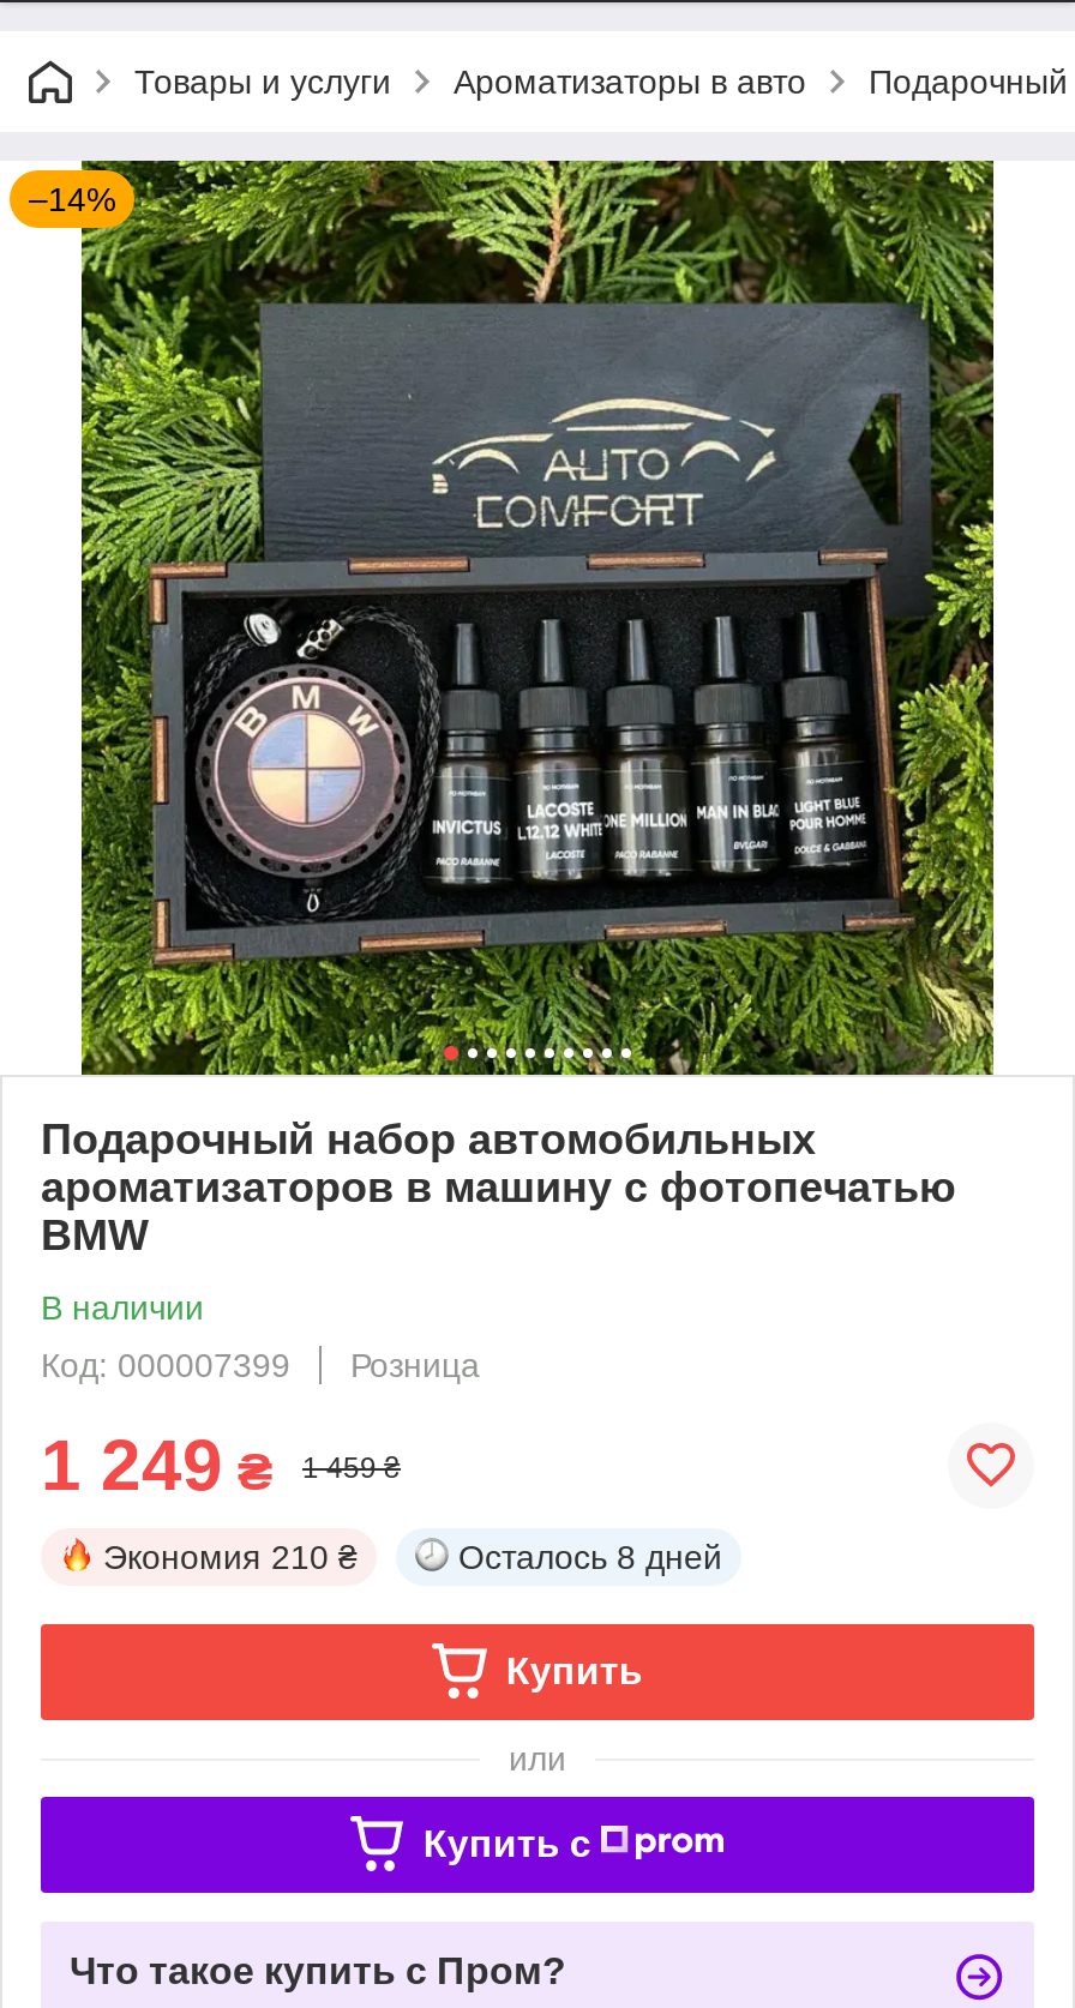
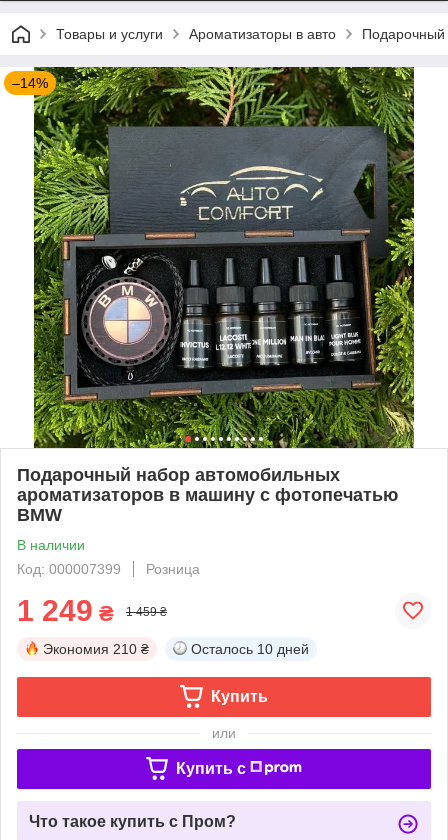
[458,1537,722,1576] Осталось 8 дней -> [191,641,309,657] Осталось 10 дней

